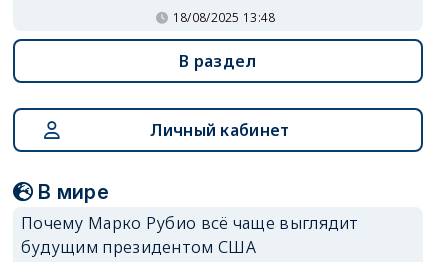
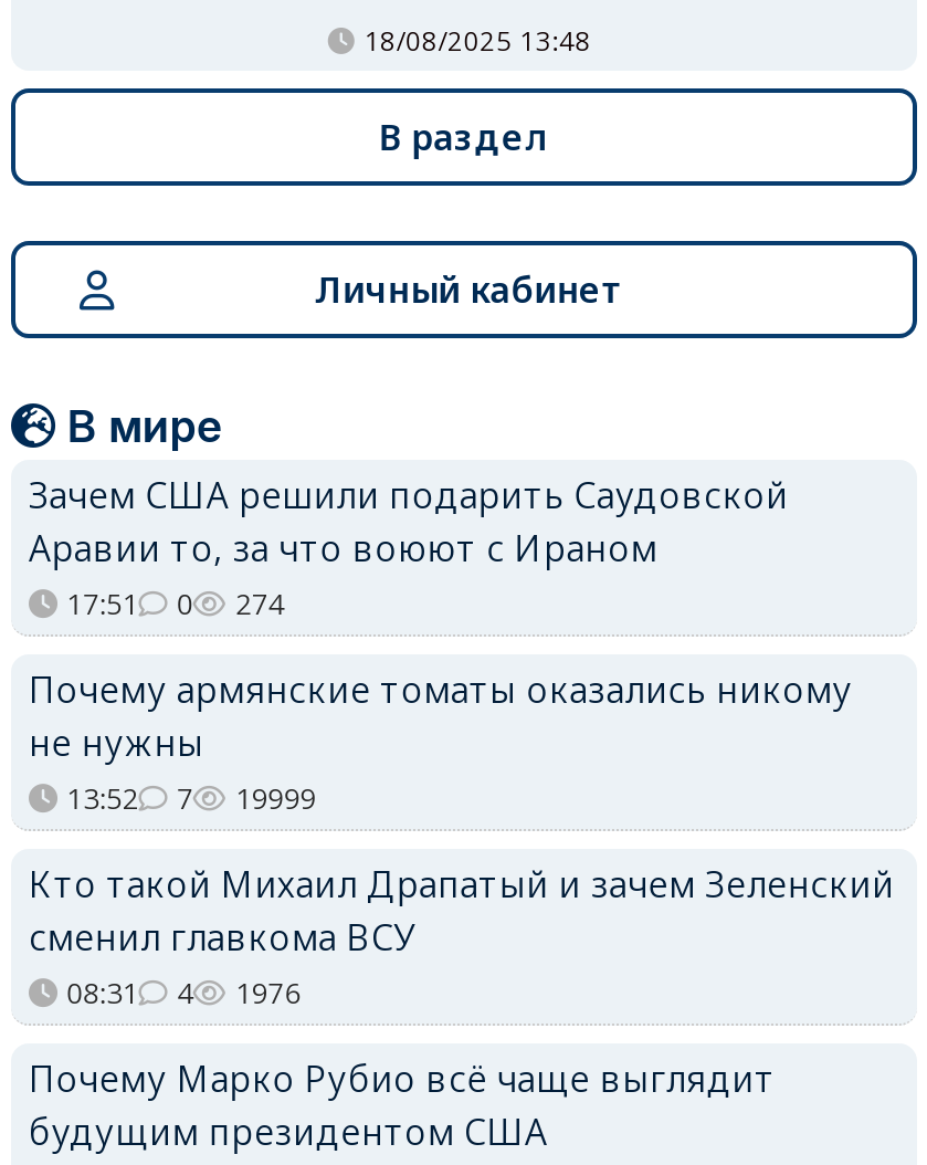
none -> [29,471,895,1013] Зачем США решили подарить Саудовской | Аравии то, за что воюют с Ираном | 17:51 | 0 | 274 | Почему армянские томаты оказались никому | не нужны | 13:52 | 7 | 19999 | Кто такой Михаил Драпатый и зачем Зеленский | сменил главкома ВСУ | 08:31 | 4 | 1976

